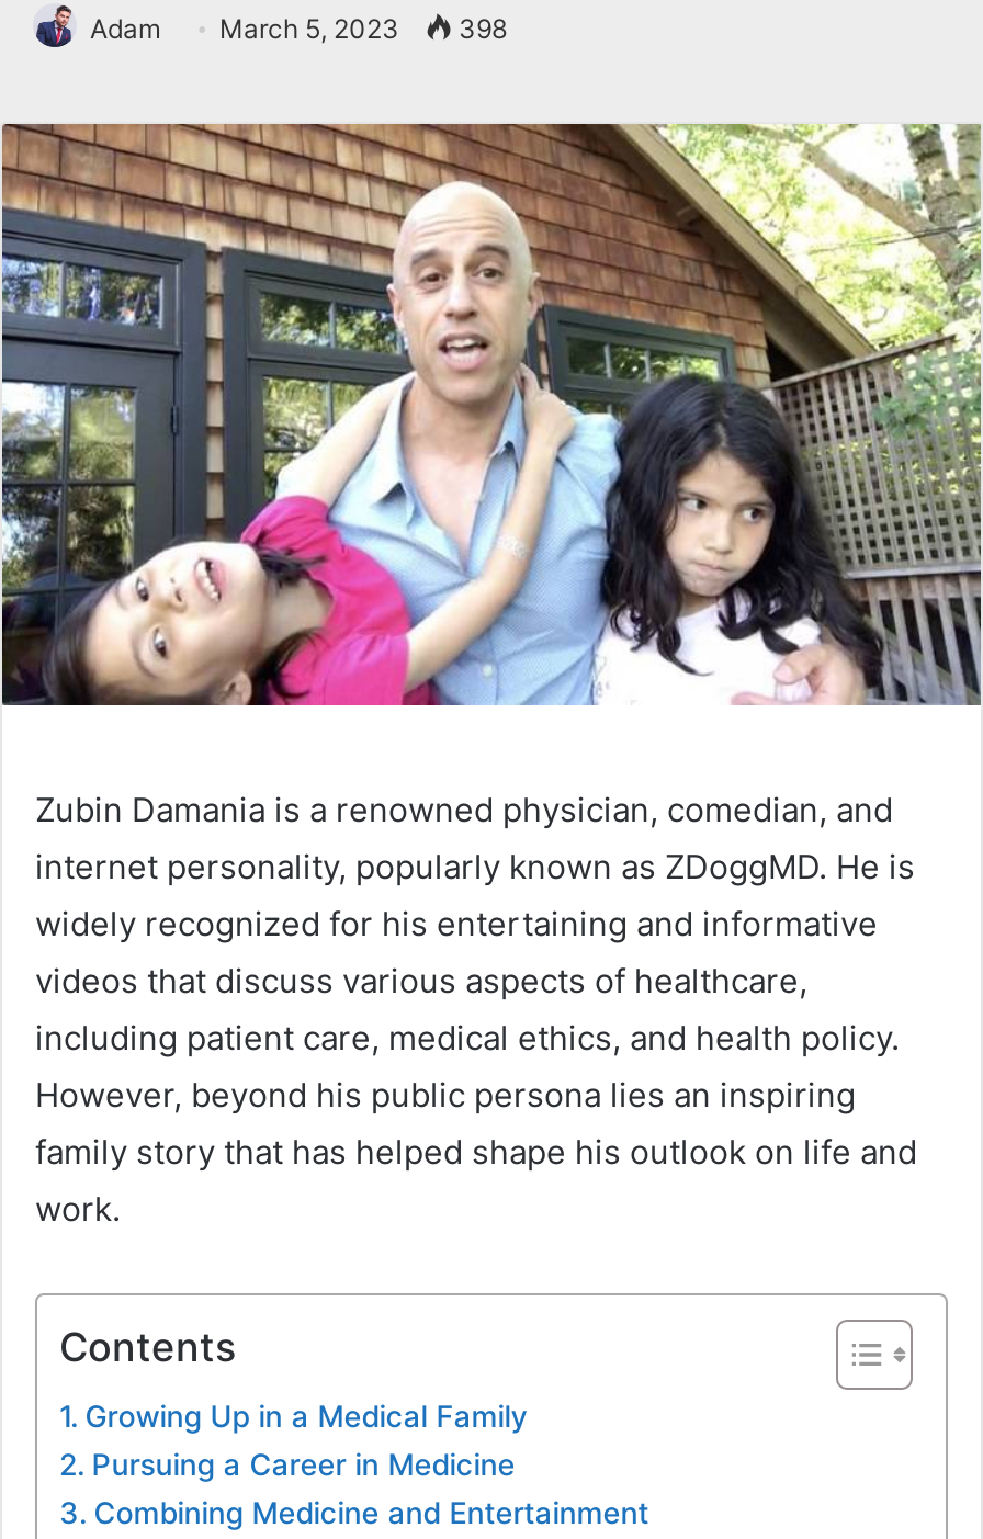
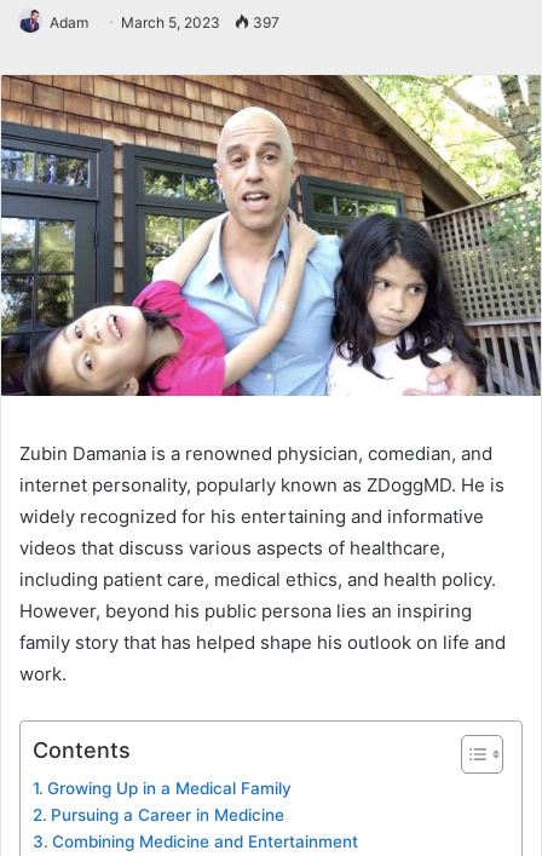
[90,12,507,45] Adam March 5, 2023 398 -> [50,13,279,31] Adam March 5, 2023 397

